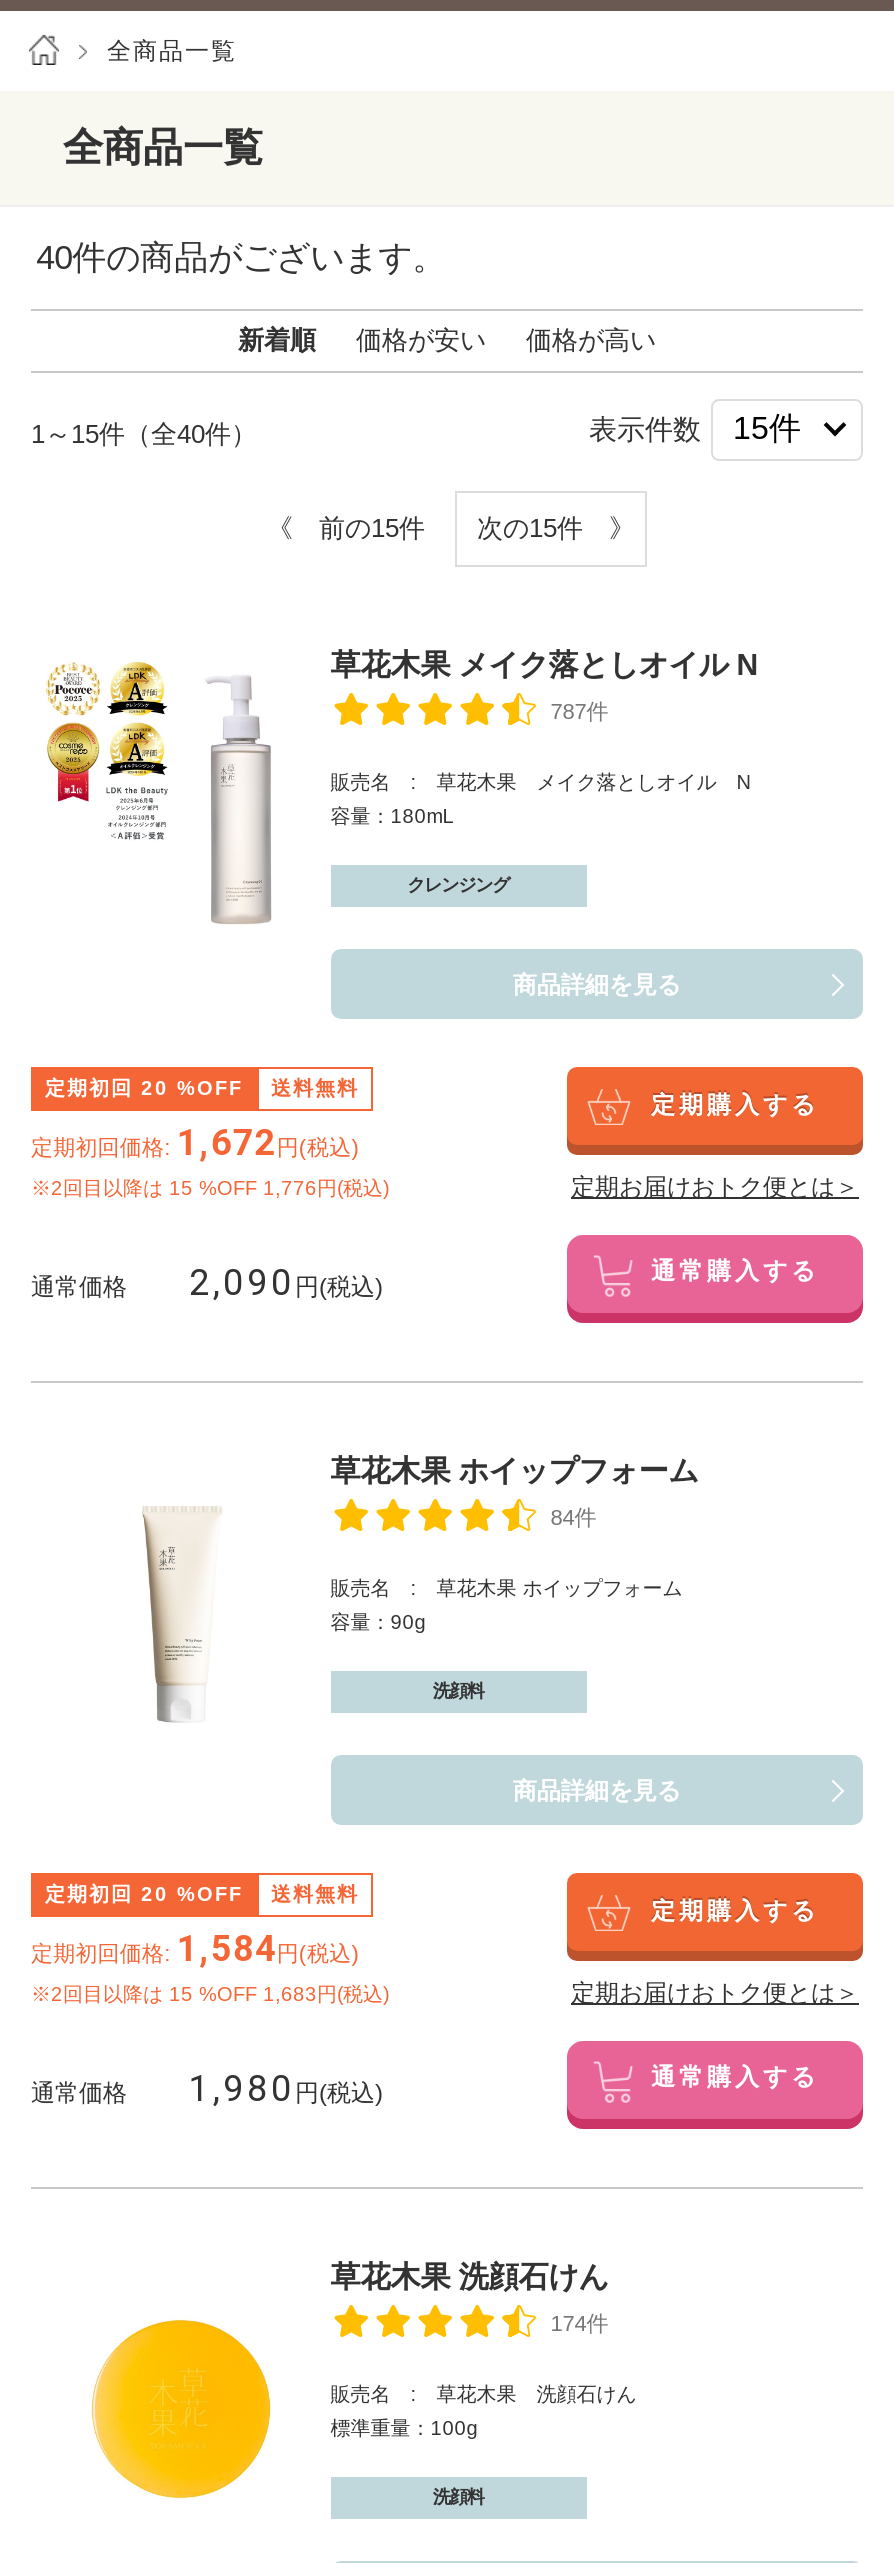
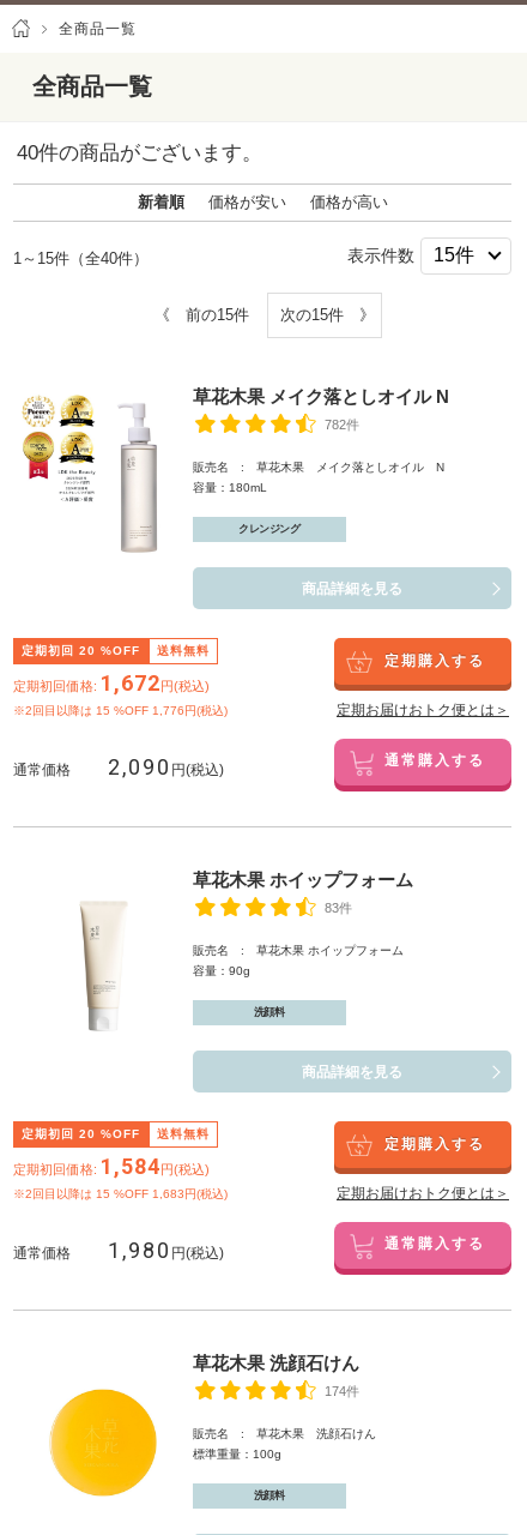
[551,699,609,723] 787件 -> [324,417,359,432] 782件
[551,1505,597,1529] 84件 -> [324,901,352,915] 83件

